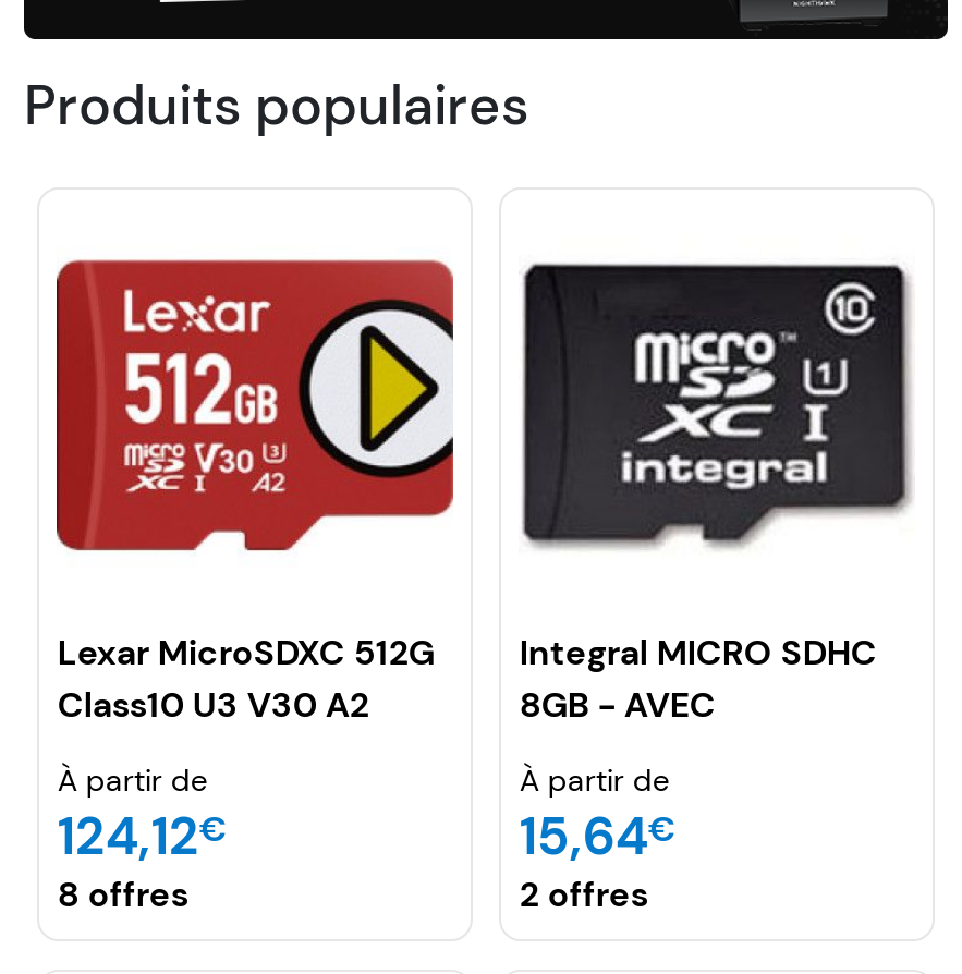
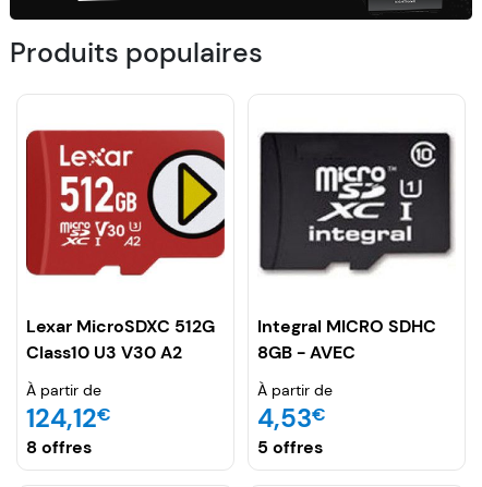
[519,803,676,870] 15,64€ -> [258,401,326,435] 4,53€
[519,873,648,918] 2 offres -> [258,436,323,459] 5 offres

